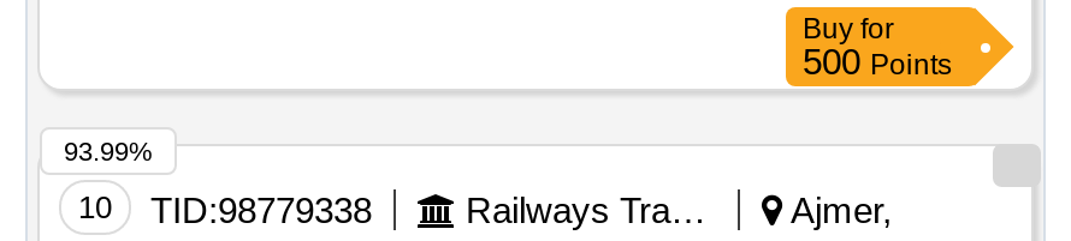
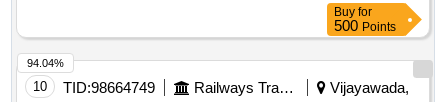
[64,137,153,166] 93.99% -> [27,57,64,69] 94.04%
[78,190,372,231] 10 TID:98779338 -> [33,79,155,96] 10 TID:98664749
[783,190,892,231] Ajmer, -> [326,79,409,96] Vijayawada,

